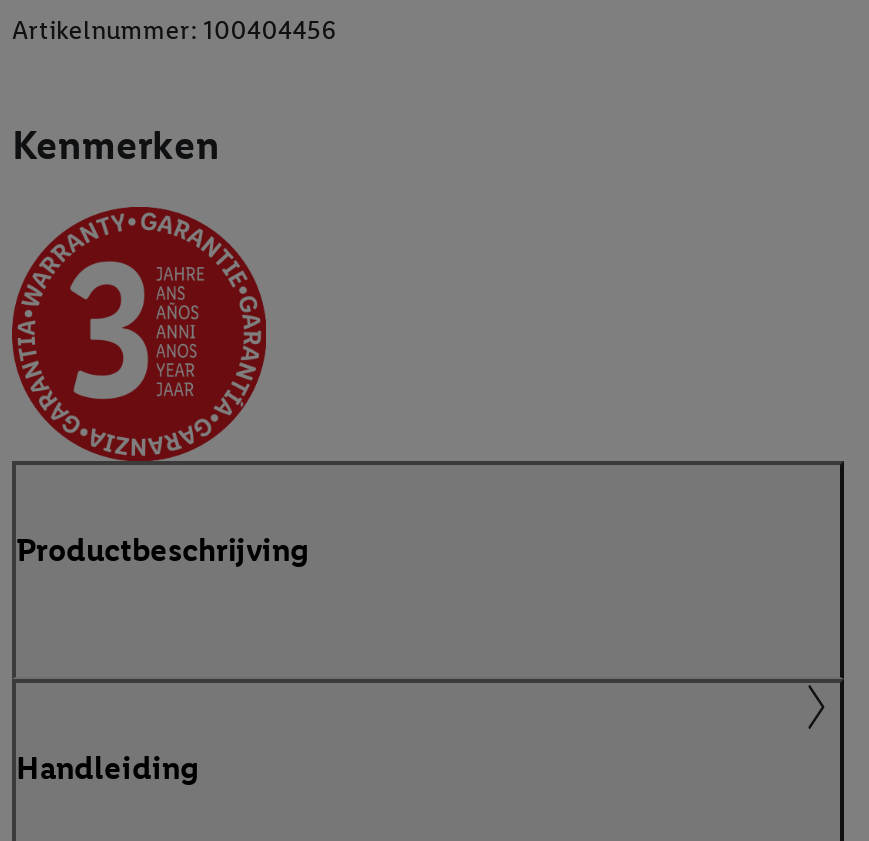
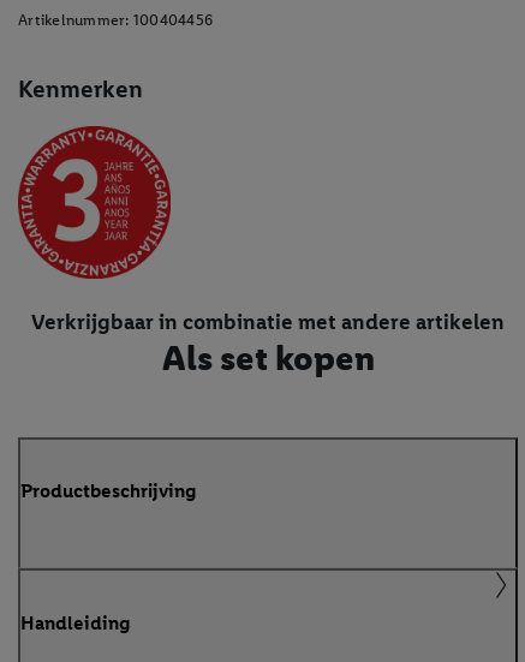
none -> [31,308,505,378] Verkrijgbaar in combinatie met andere artikelen | Als set kopen

